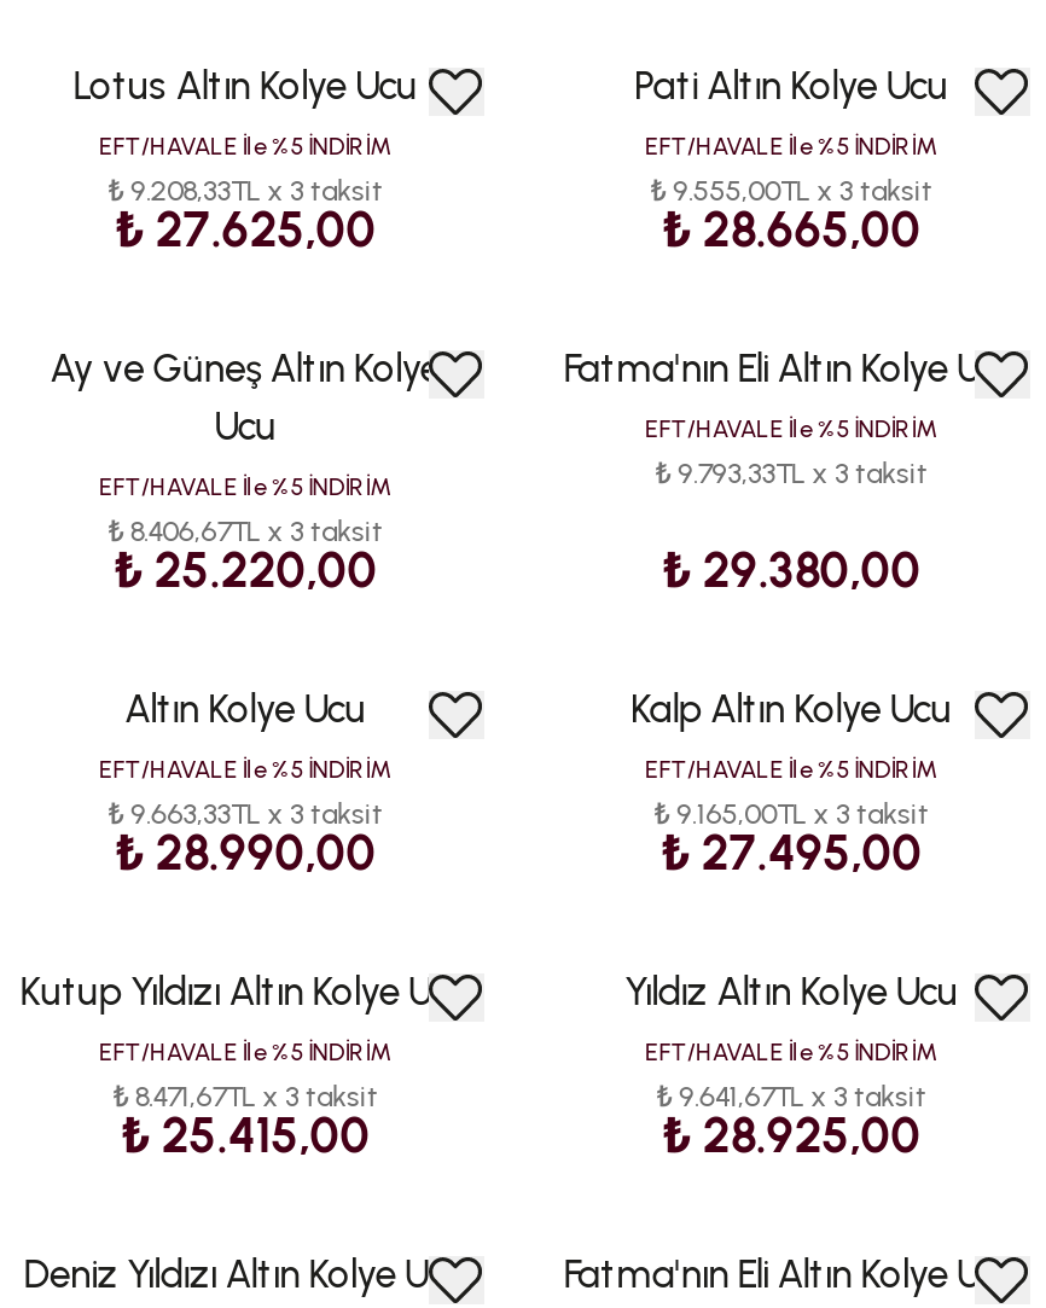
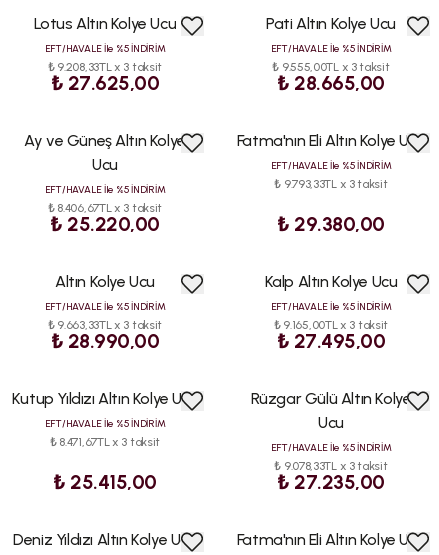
[624,969,958,1015] Yıldız Altın Kolye Ucu -> [251,389,411,432] Rüzgar Gülü Altın Kolye | Ucu
[656,1080,926,1114] ₺ 9.641,67TL x 3 taksit -> [274,459,387,473] ₺ 9.078,33TL x 3 taksit
[661,1106,921,1164] ₺ 28.925,00 -> [277,470,385,494] ₺ 27.235,00

